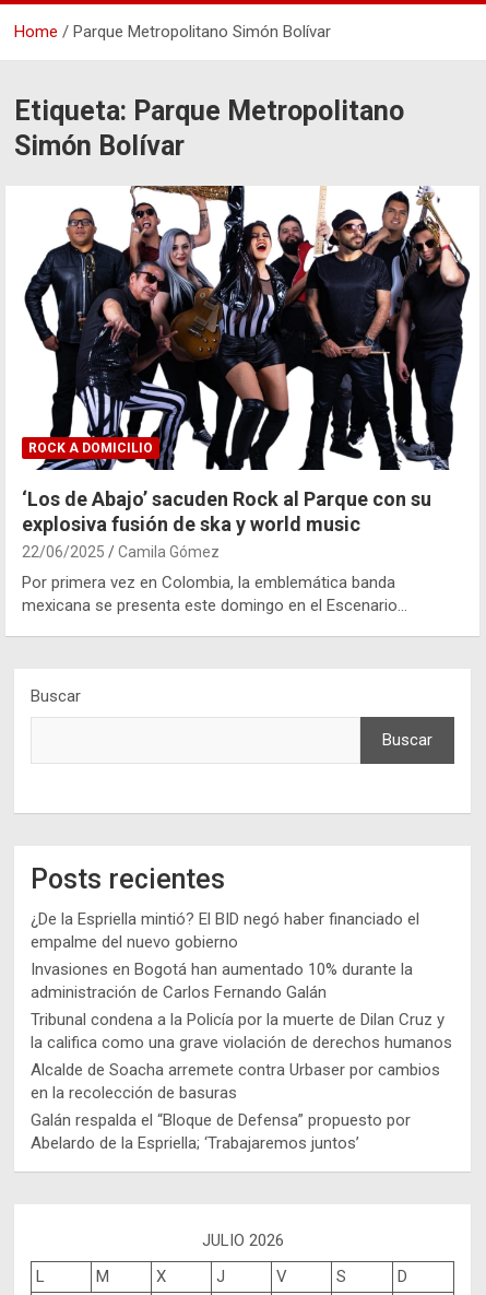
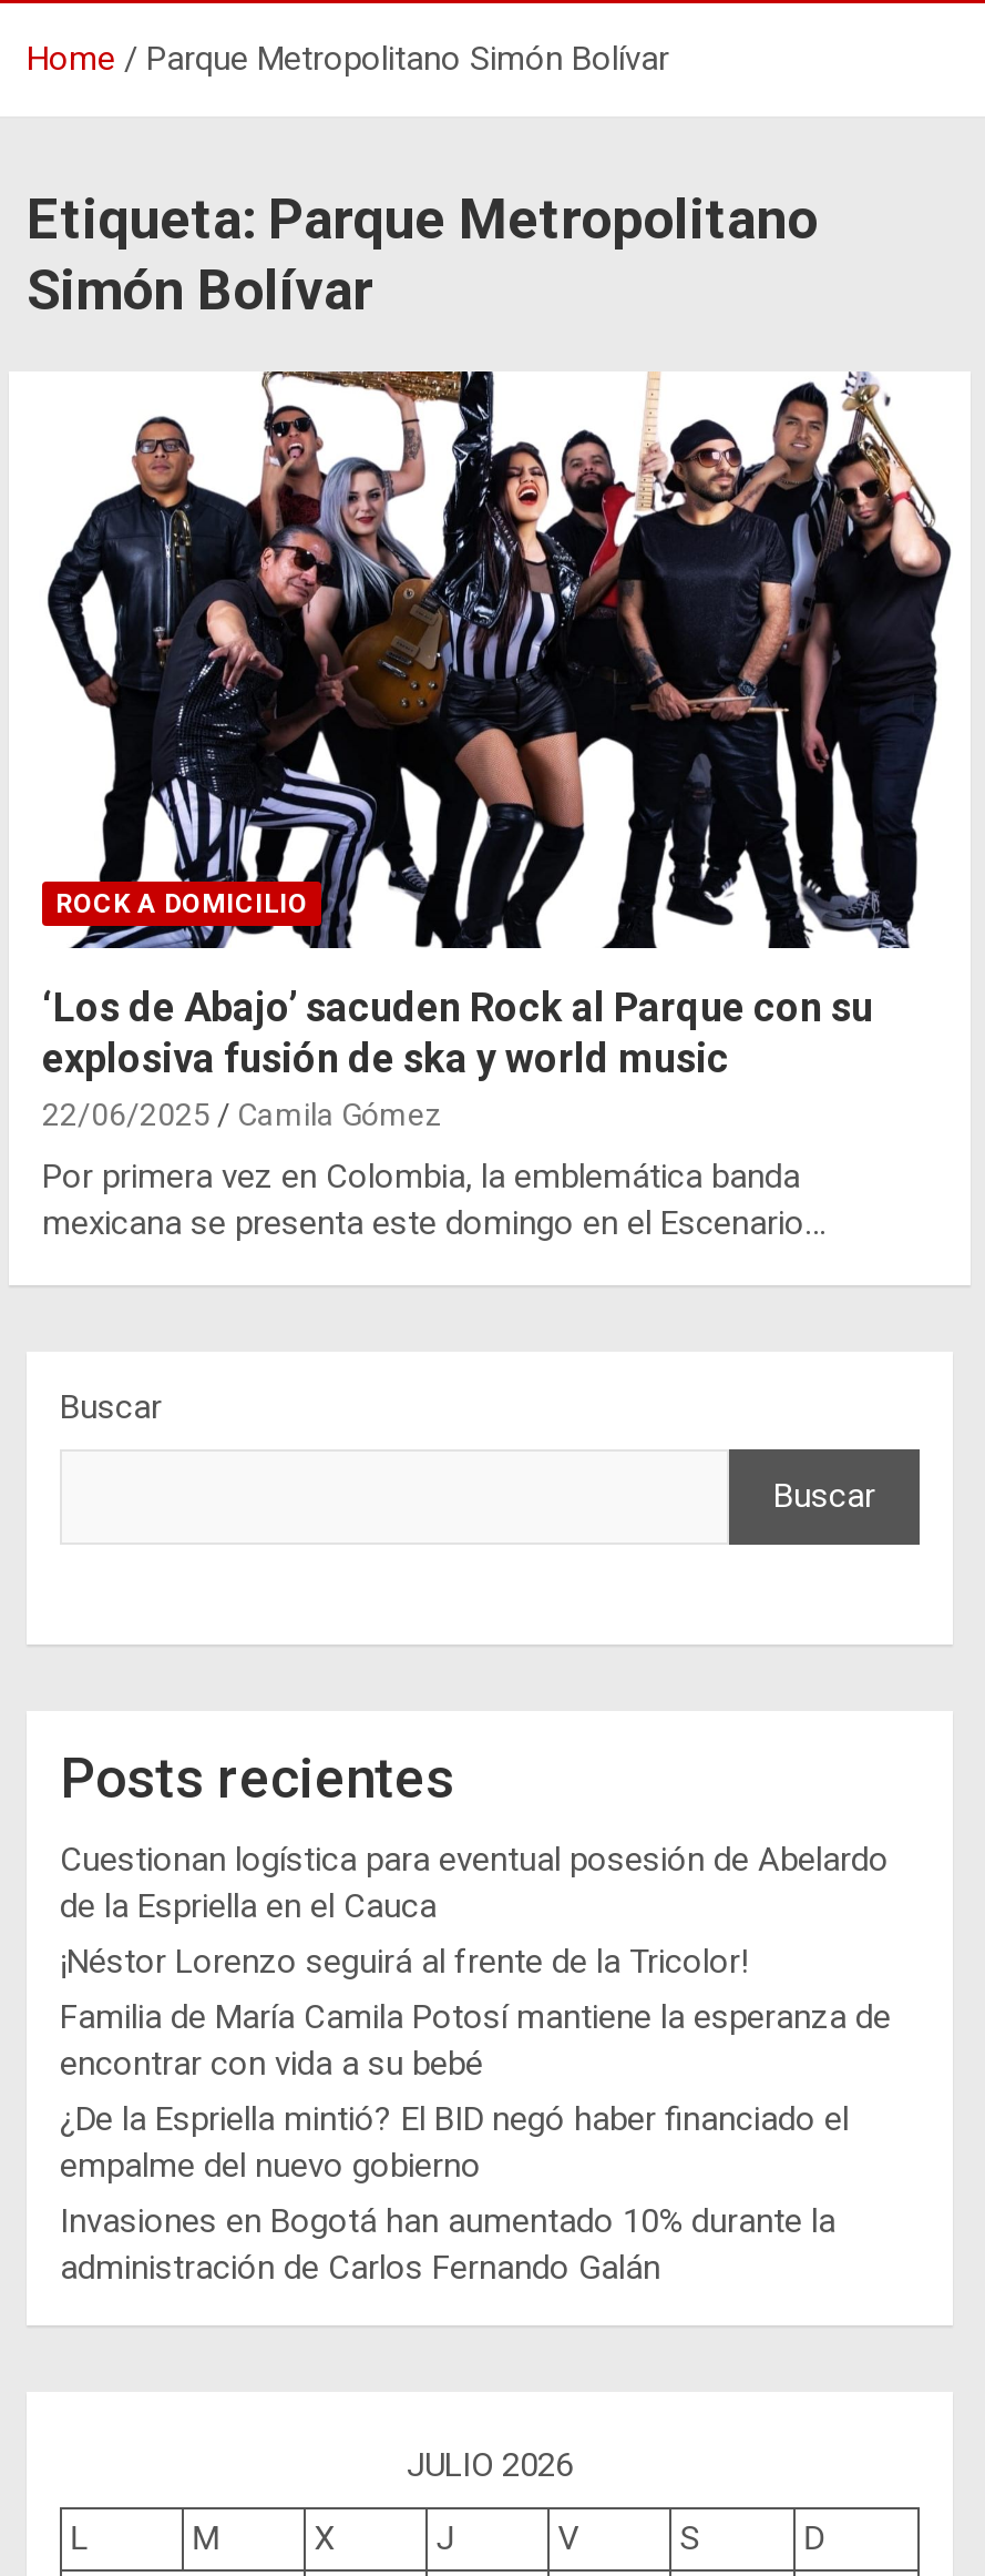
none -> [60,1840,891,2084] Cuestionan logística para eventual posesión de Abelardo | de la Espriella en el Cauca | ¡Néstor Lorenzo seguirá al frente de la Tricolor! | Familia de María Camila Potosí mantiene la esperanza de | encontrar con vida a su bebé
moved [31,909,419,1002] -> [60,2100,849,2288]: ¿De la Espriella mintió? El BID negó haber financiado el | empalme del nuevo gobierno | Invasiones en Bogotá han aumentado 10% durante la | administración de Carlos Fernando Galán
[31,1010,452,1153] Tribunal condena a la Policía por la muerte de Dilan Cruz y | la califica como una grave violación de derechos humanos | Alcalde de Soacha arremete contra Urbaser por cambios | en la recolección de basuras | Galán respalda el “Bloque de Defensa” propuesto por | Abelardo de la Espriella; ‘Trabajaremos juntos’ -> none

